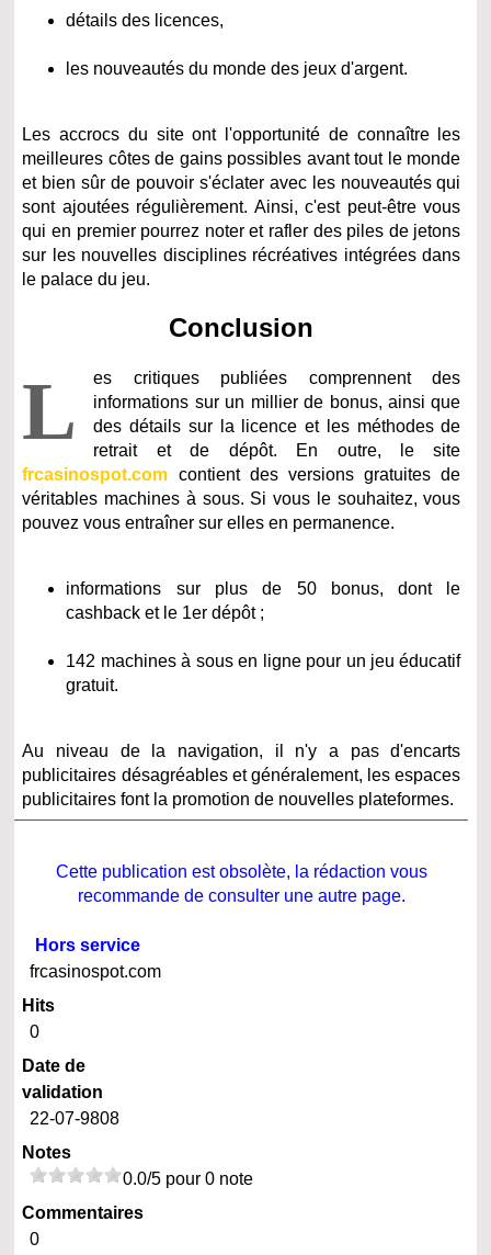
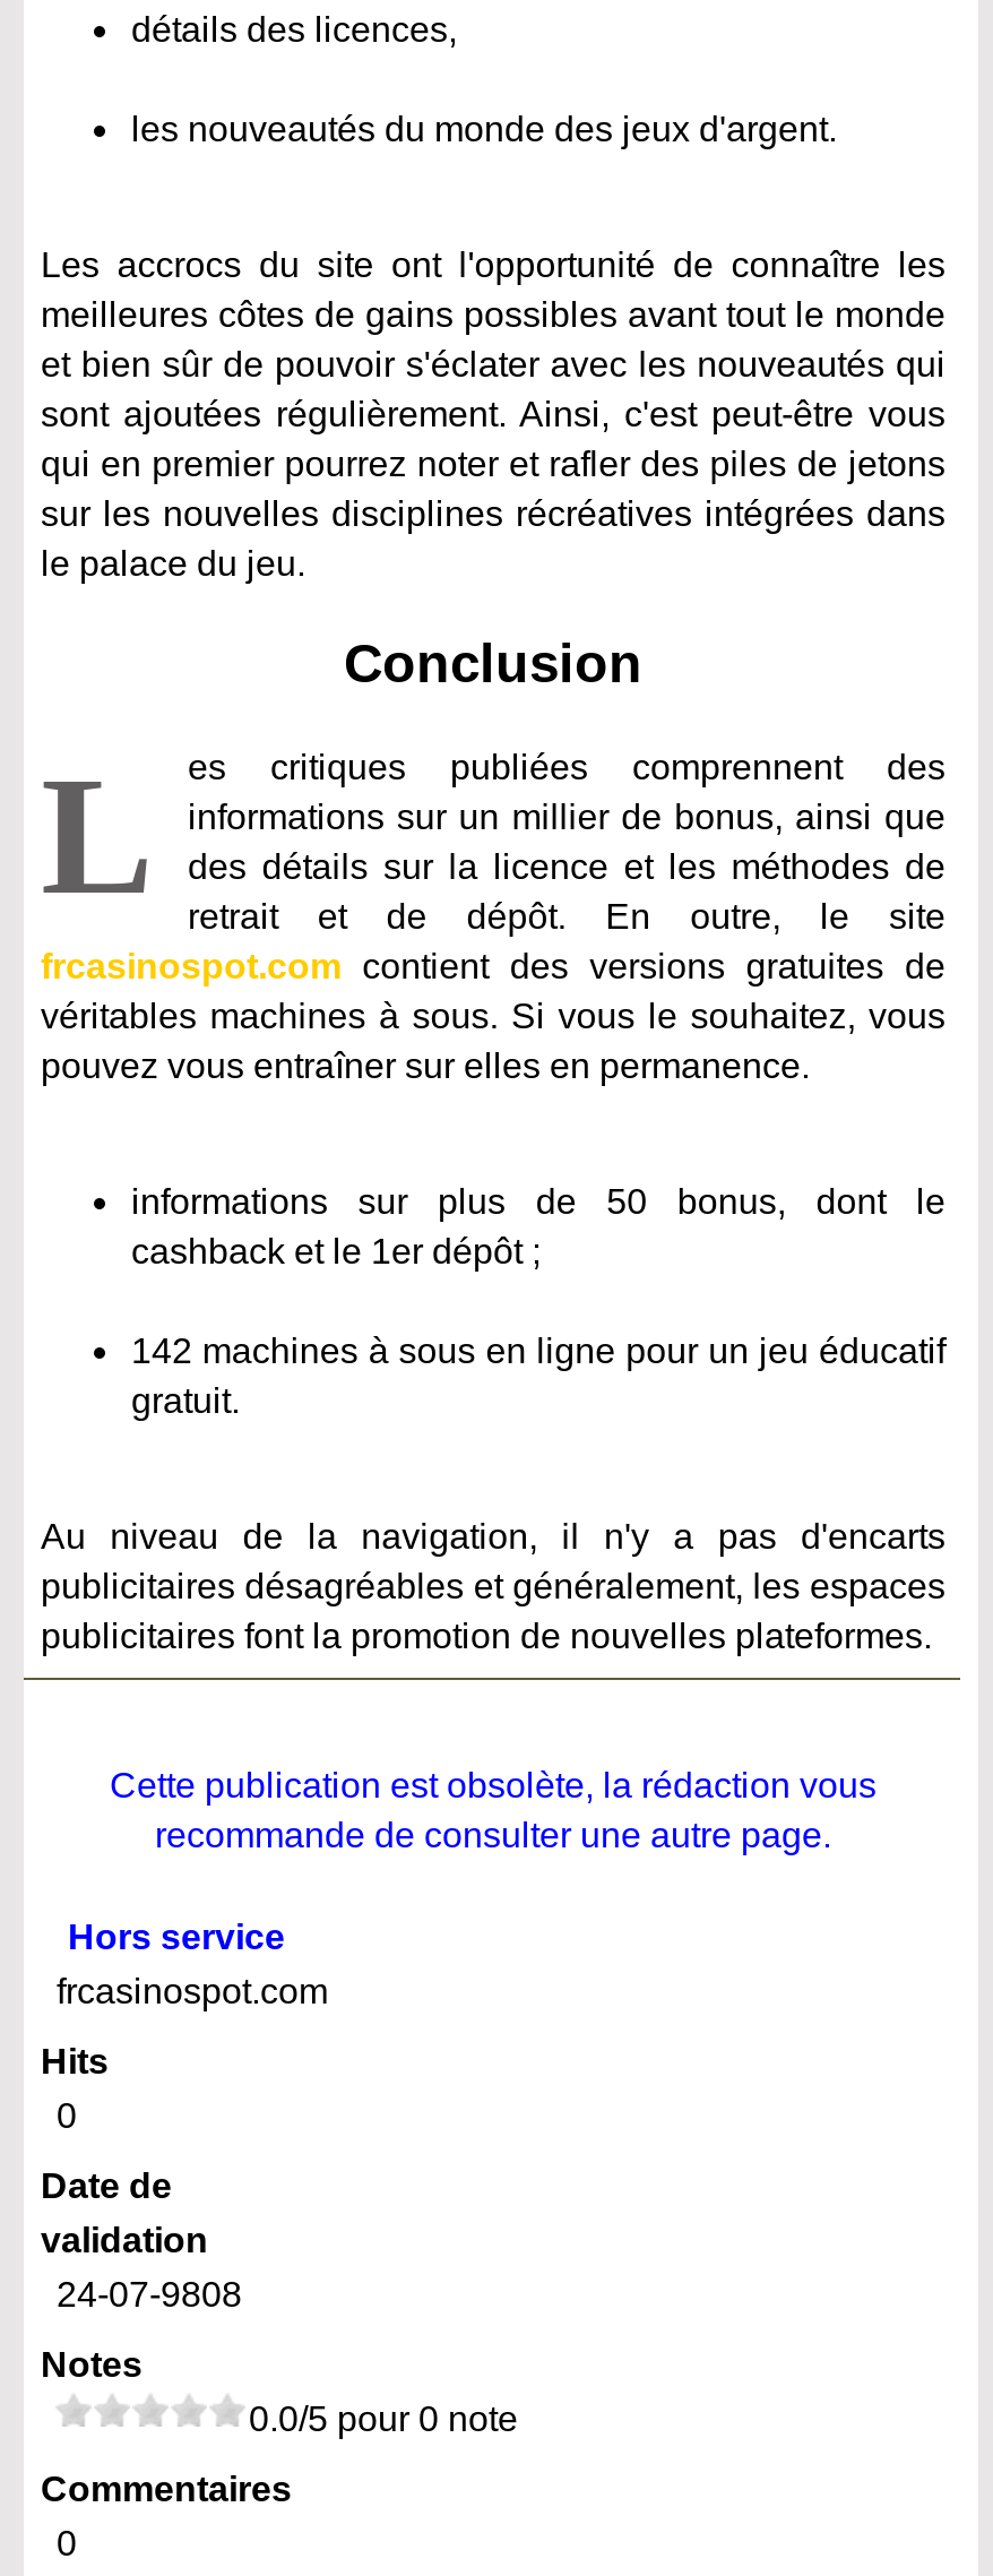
[30,1109,120,1128] 22-07-9808 -> [56,2276,242,2314] 24-07-9808

